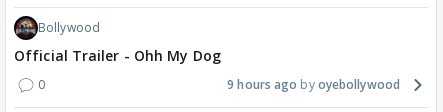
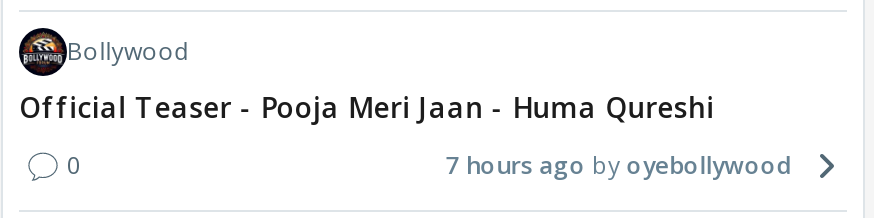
[14,46,221,65] Official Trailer - Ohh My Dog -> [19,88,715,126] Official Teaser - Pooja Meri Jaan - Huma Qureshi
[227,76,400,93] 9 hours ago oyebollywood -> [446,148,791,182] 7 hours ago oyebollywood

